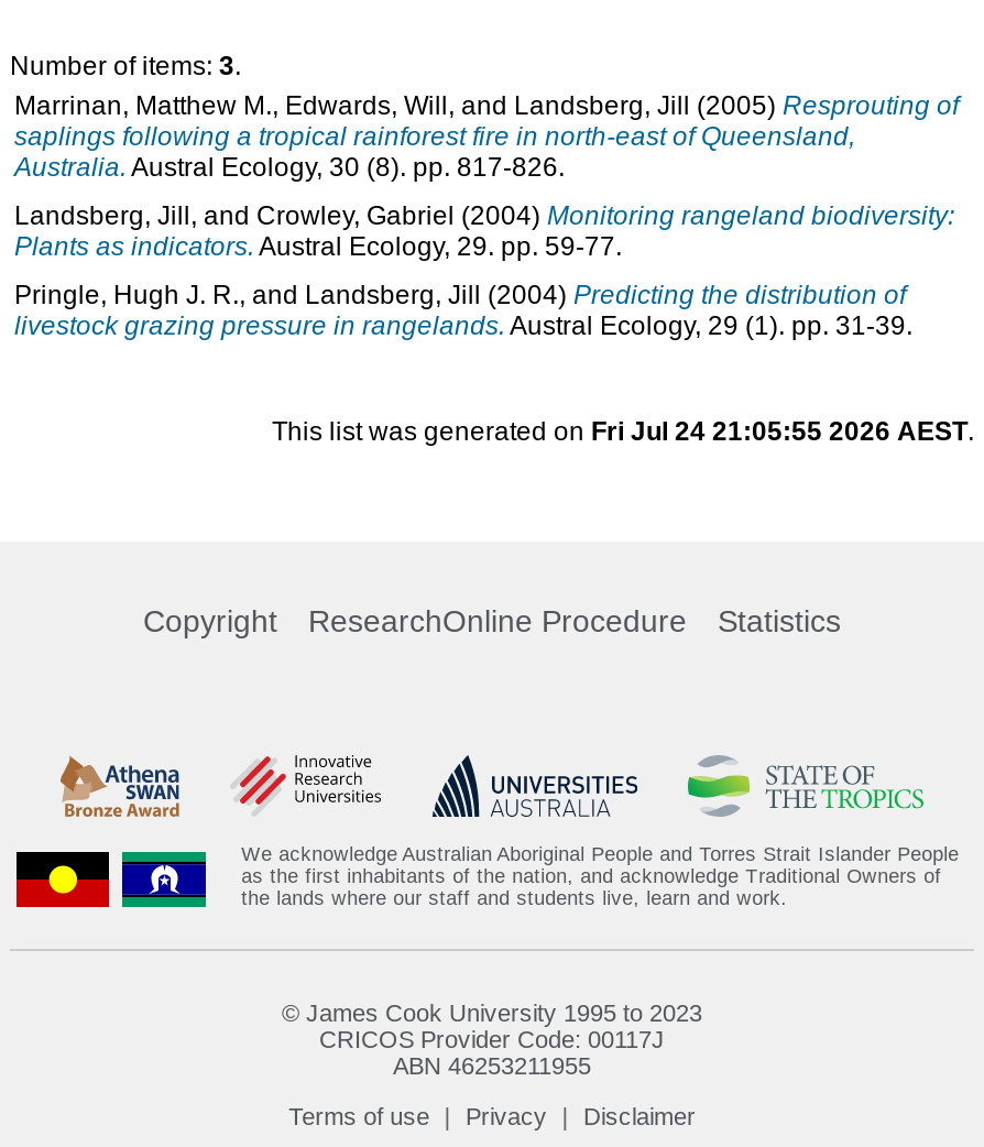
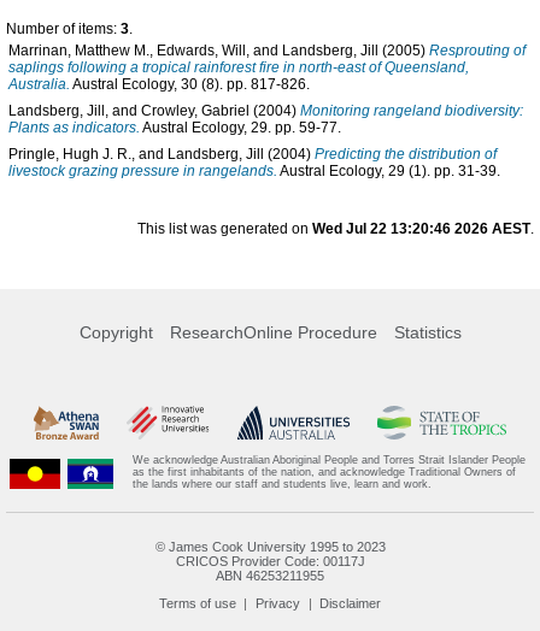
[272,417,974,448] This list was generated on Fri Jul 24 21:05:55 2026 AEST. -> [137,221,534,238] This list was generated on Wed Jul 22 13:20:46 2026 AEST.

